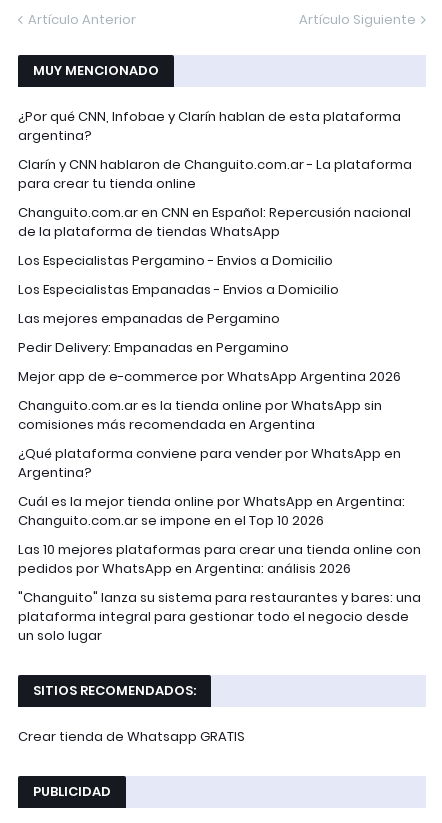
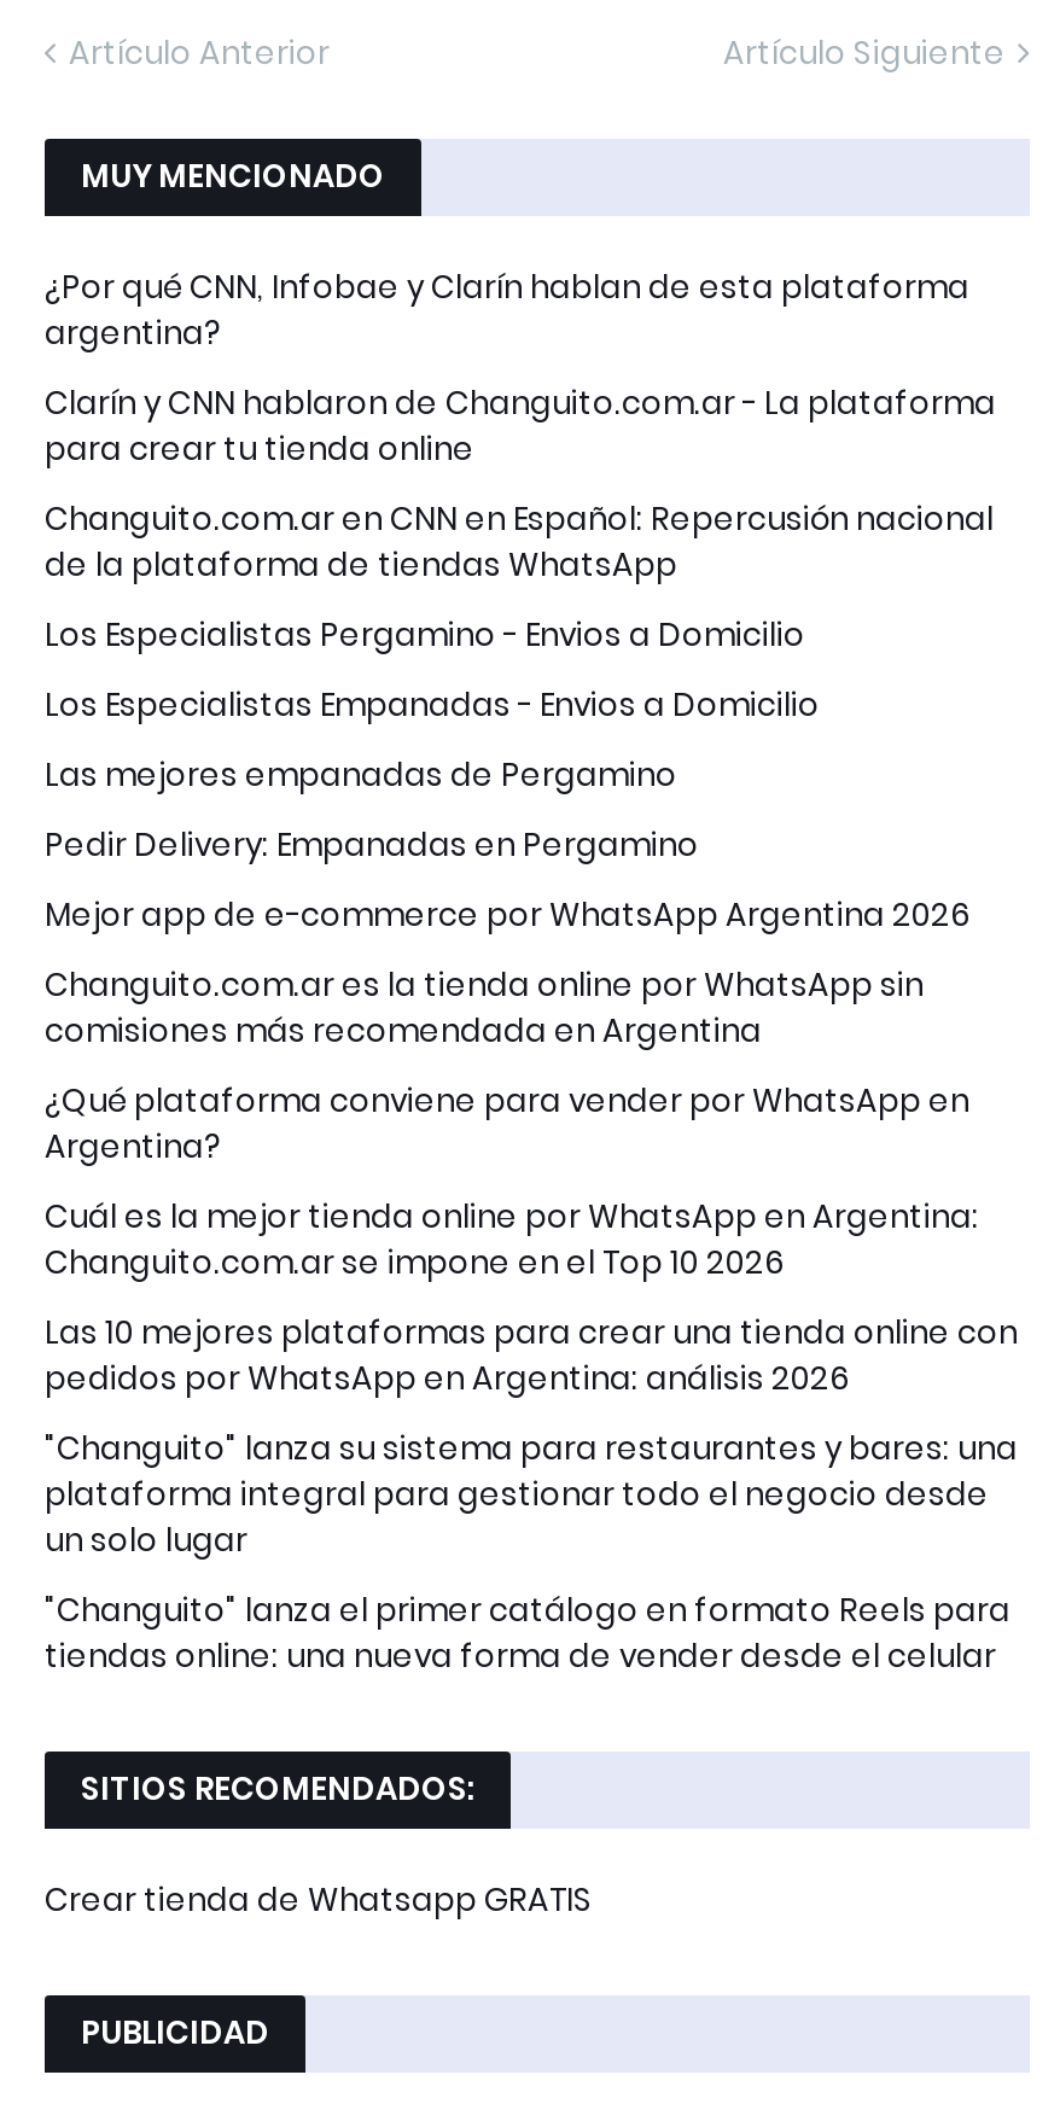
none -> [45,1587,1011,1679] "Changuito" lanza el primer catálogo en formato Reels para | tiendas online: una nueva forma de vender desde el celular

